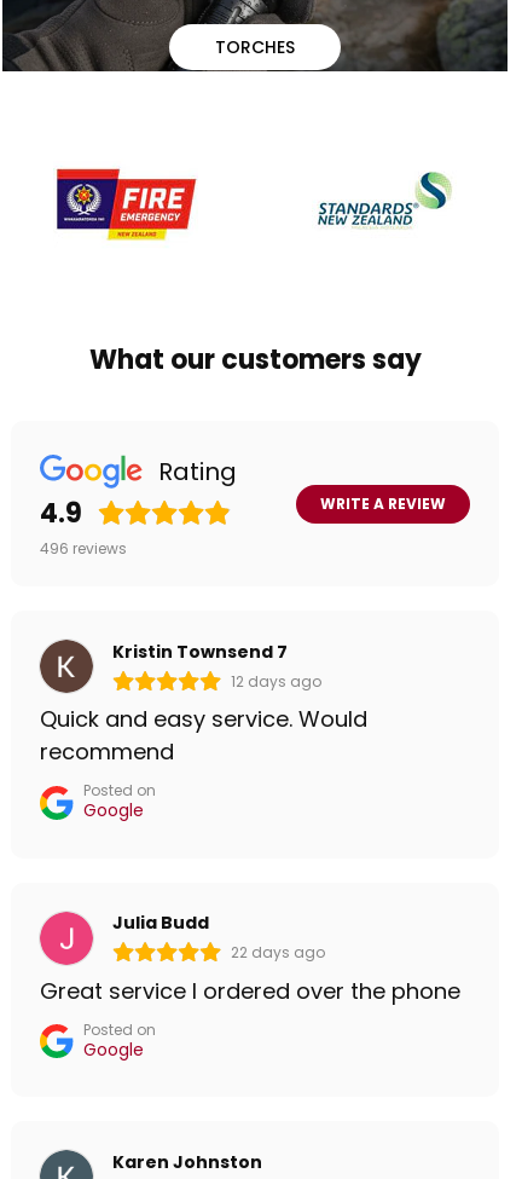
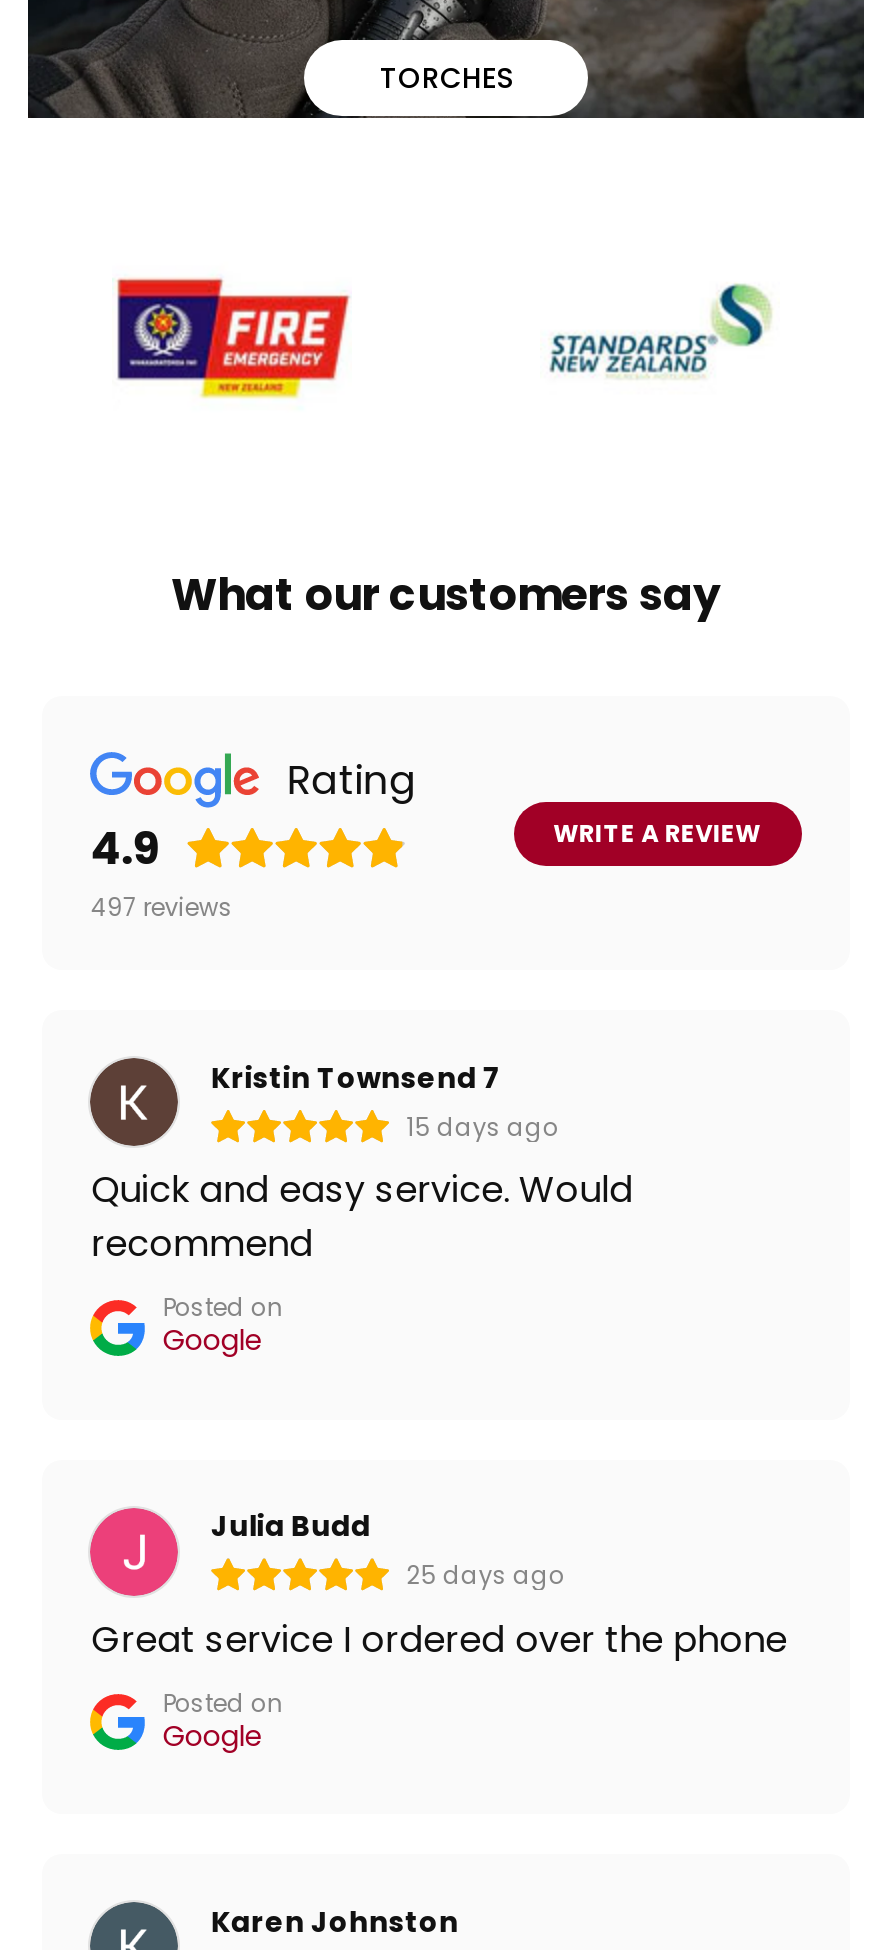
[40,538,127,559] 496 reviews -> [91,890,233,924] 497 reviews
[231,671,322,691] 12 days ago -> [407,1109,559,1143] 15 days ago
[231,942,326,963] 22 days ago -> [407,1558,565,1592] 25 days ago

